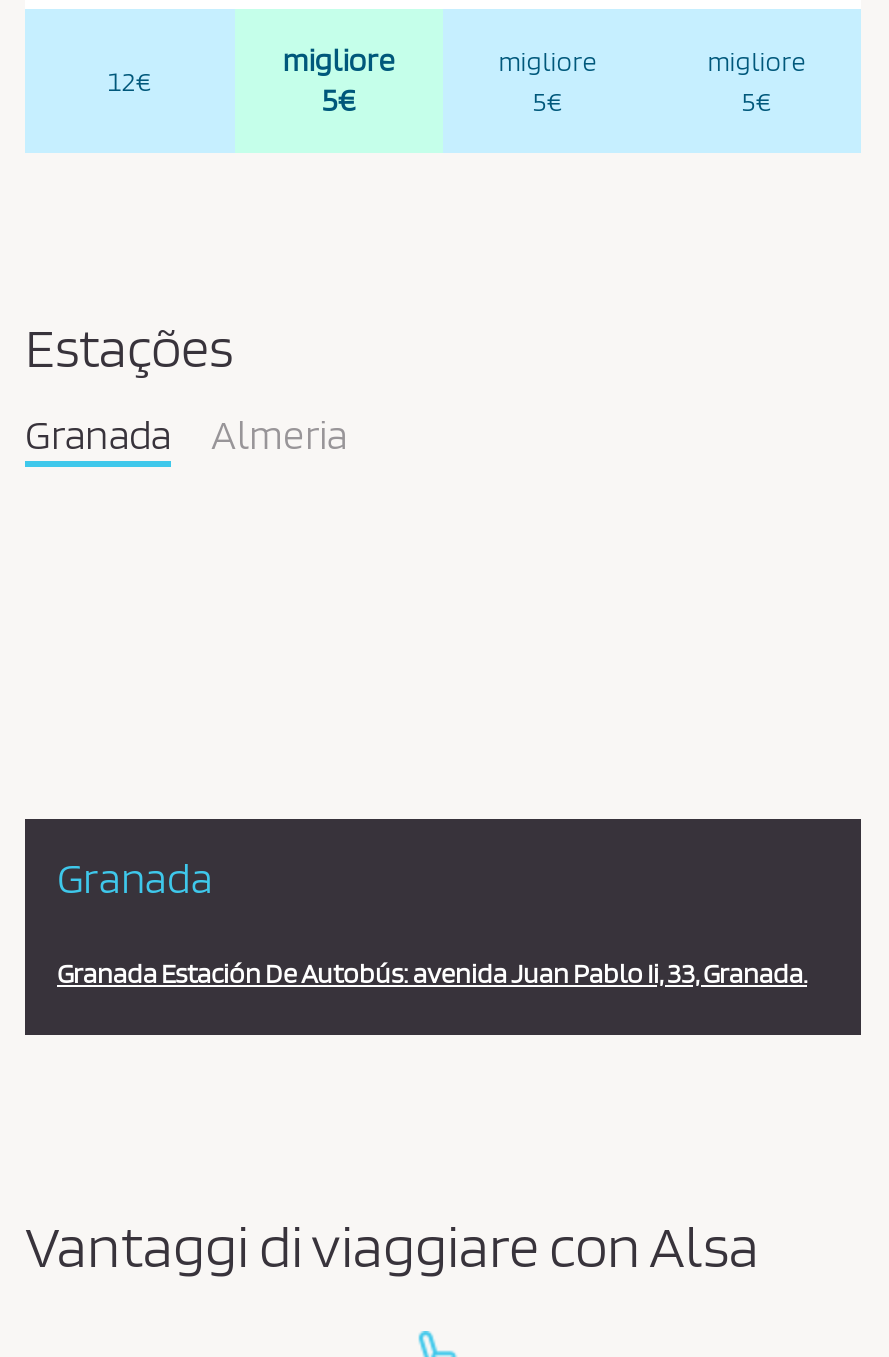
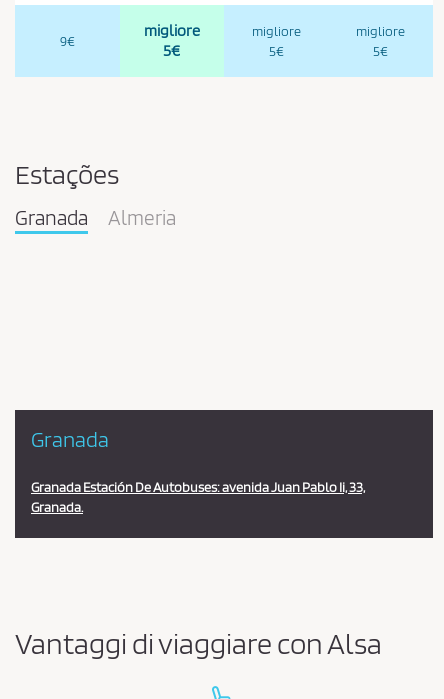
[107,65,151,97] 12€ -> [60,33,75,49] 9€
[57,957,807,989] Granada Estación De Autobús: avenida Juan Pablo Ii, 33, Granada. -> [31,479,365,515] Granada Estación De Autobuses: avenida Juan Pablo Ii, 33, | Granada.

